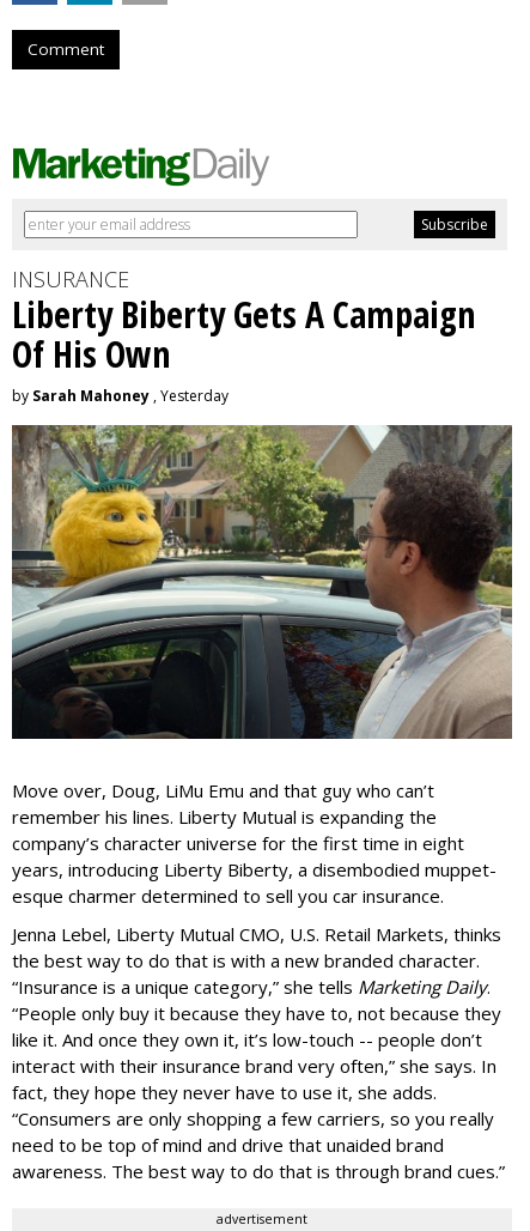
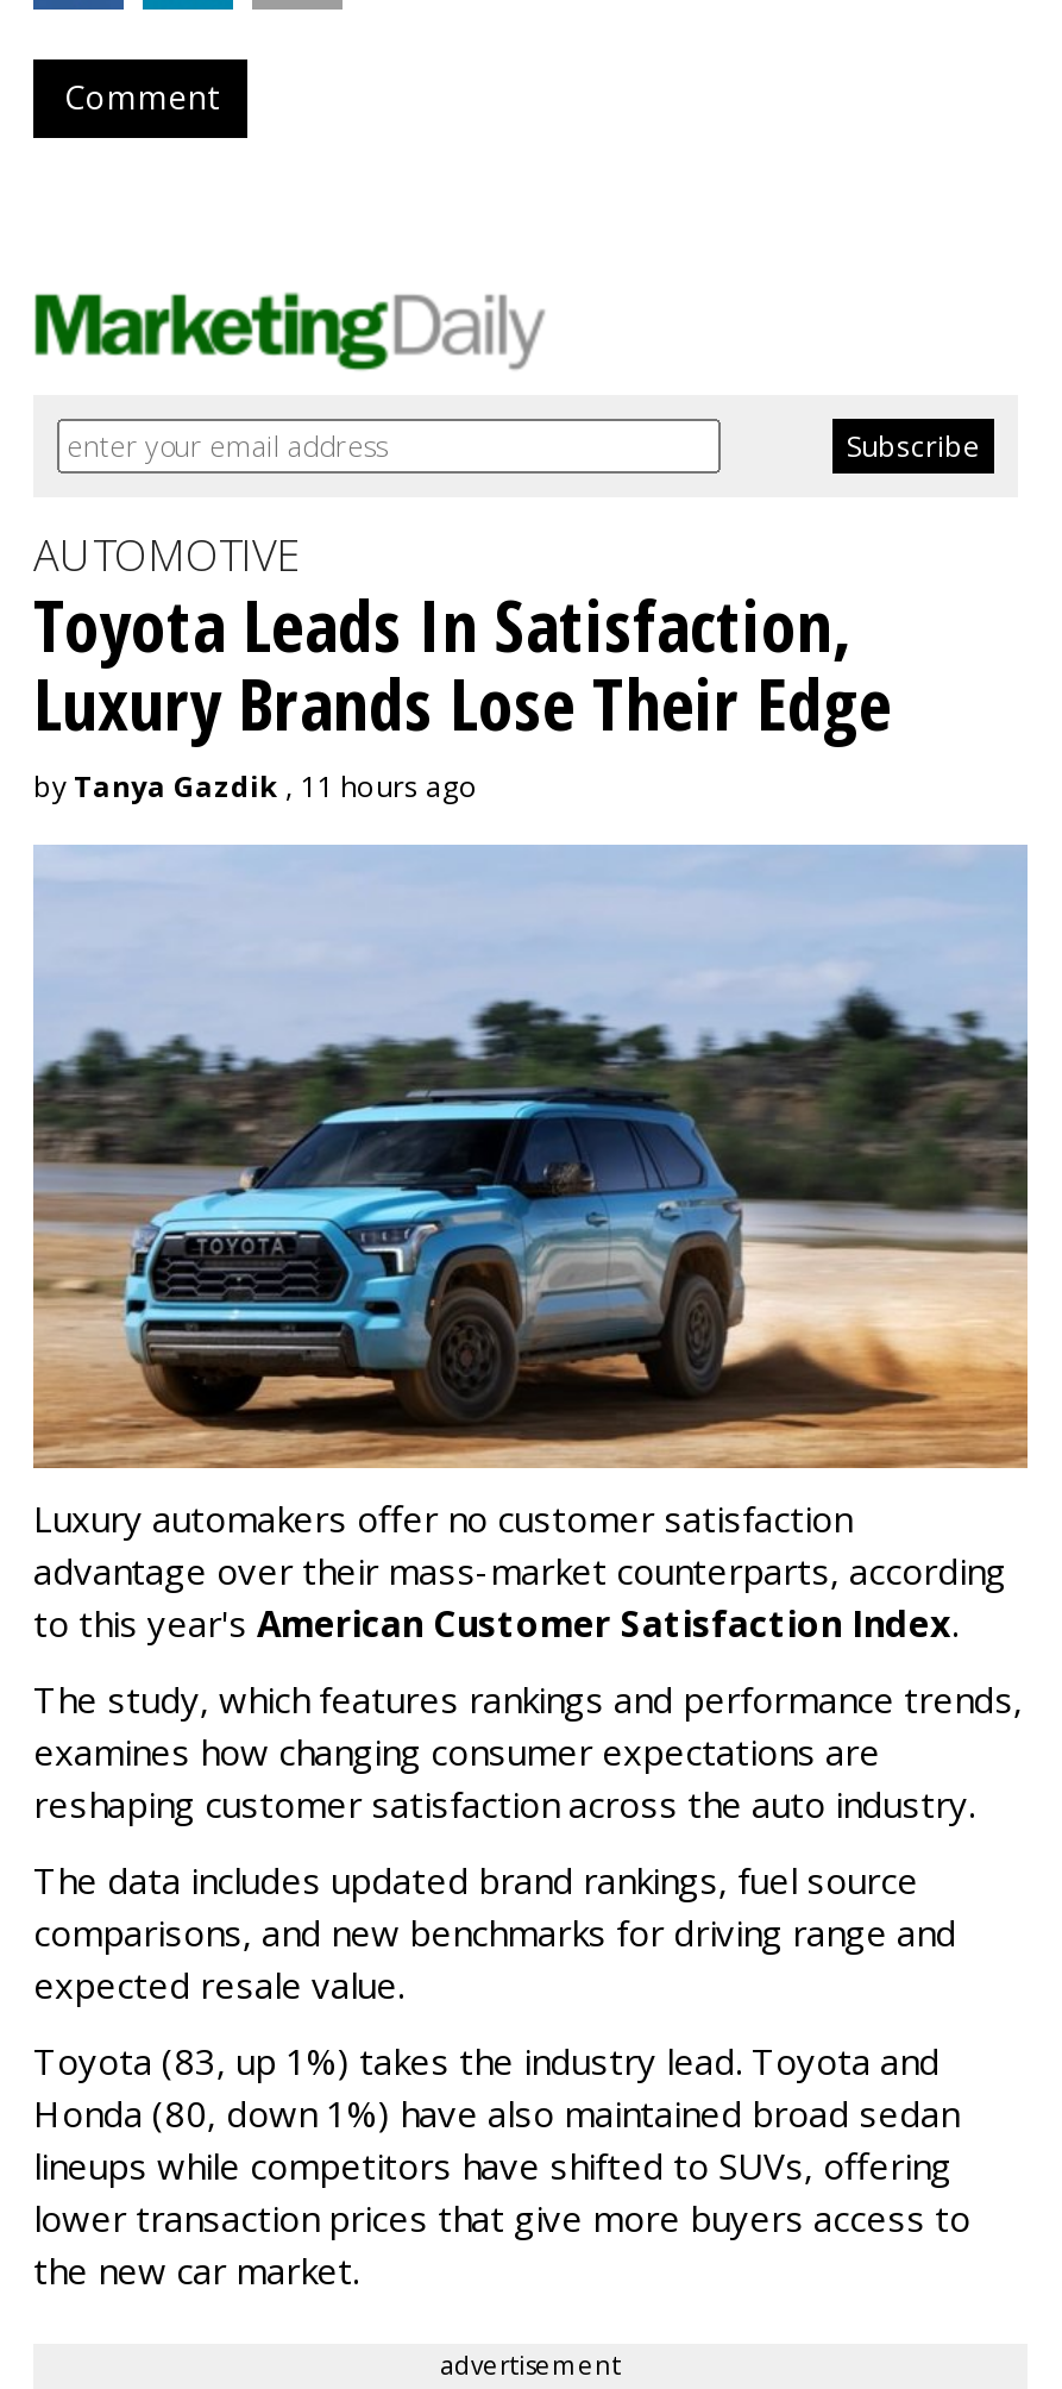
[12,265,475,406] INSURANCE | Liberty Biberty Gets A Campaign | Of His Own | by Sarah Mahoney, Yesterday -> [33,526,892,807] AUTOMOTIVE | Toyota Leads In Satisfaction, | Luxury Brands Lose Their Edge | by Tanya Gazdik, 11 hours ago
[11,424,513,1183] [image] | Move over, Doug, LiMu Emu and that guy who can’t | remember his lines. Liberty Mutual is expanding the | company’s character universe for the first time in eight | years, introducing Liberty Biberty, a disembodied muppet- | esque charmer determined to sell you car insurance. | Jenna Lebel, Liberty Mutual CMO, U.S. Retail Markets, thinks | the best way to do that is with a new branded character. | “Insurance is a unique category,” she tells Marketing Daily. | “People only buy it because they have to, not because they | like it. And once they own it, it’s low-touch -- people don’t | interact with their insurance brand very often,” she says. In | fact, they hope they never have to use it, she adds. | “Consumers are only shopping a few carriers, so you really | need to be top of mind and drive that unaided brand | awareness. The best way to do that is through brand cues.” -> [31,845,1028,2293] [image] | Luxury automakers offer no customer satisfaction | advantage over their mass-market counterparts, according | to this year's American Customer Satisfaction Index. | The study, which features rankings and performance trends, | examines how changing consumer expectations are | reshaping customer satisfaction across the auto industry. | The data includes updated brand rankings, fuel source | comparisons, and new benchmarks for driving range and | expected resale value. | Toyota (83, up 1%) takes the industry lead. Toyota and | Honda (80, down 1%) have also maintained broad sedan | lineups while competitors have shifted to SUVs, offering | lower transaction prices that give more buyers access to | the new car market.

